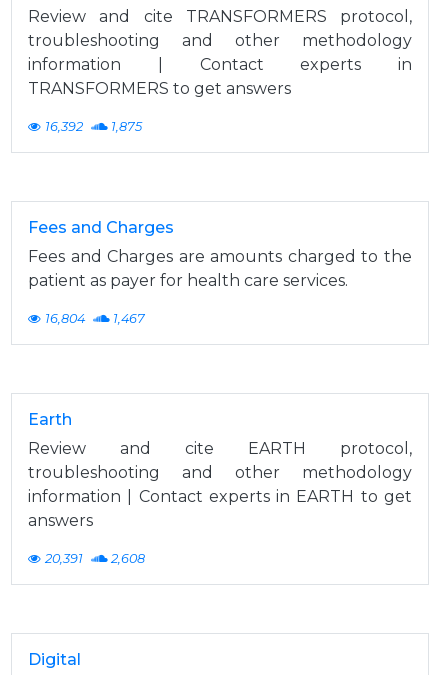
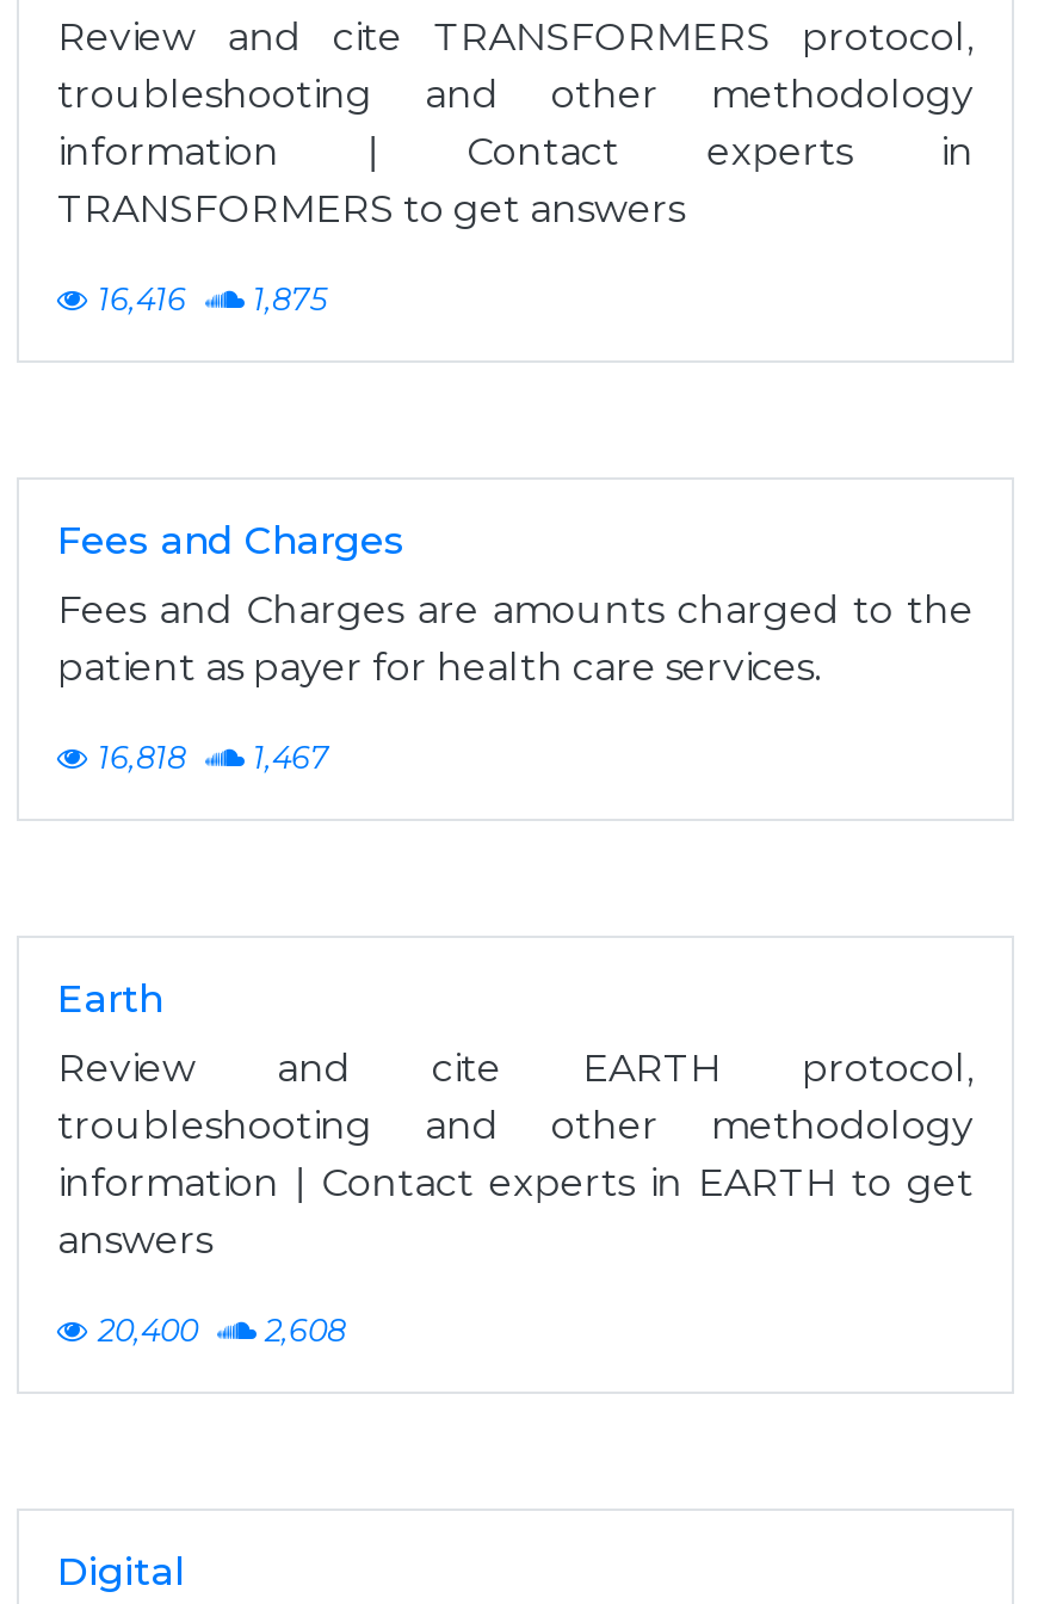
[45,119,142,134] 16,392 1,875 -> [98,281,327,317] 16,416 1,875
[45,311,145,326] 16,804 1,467 -> [98,739,329,775] 16,818 1,467
[45,551,145,566] 20,391 2,608 -> [98,1312,346,1348] 20,400 2,608

